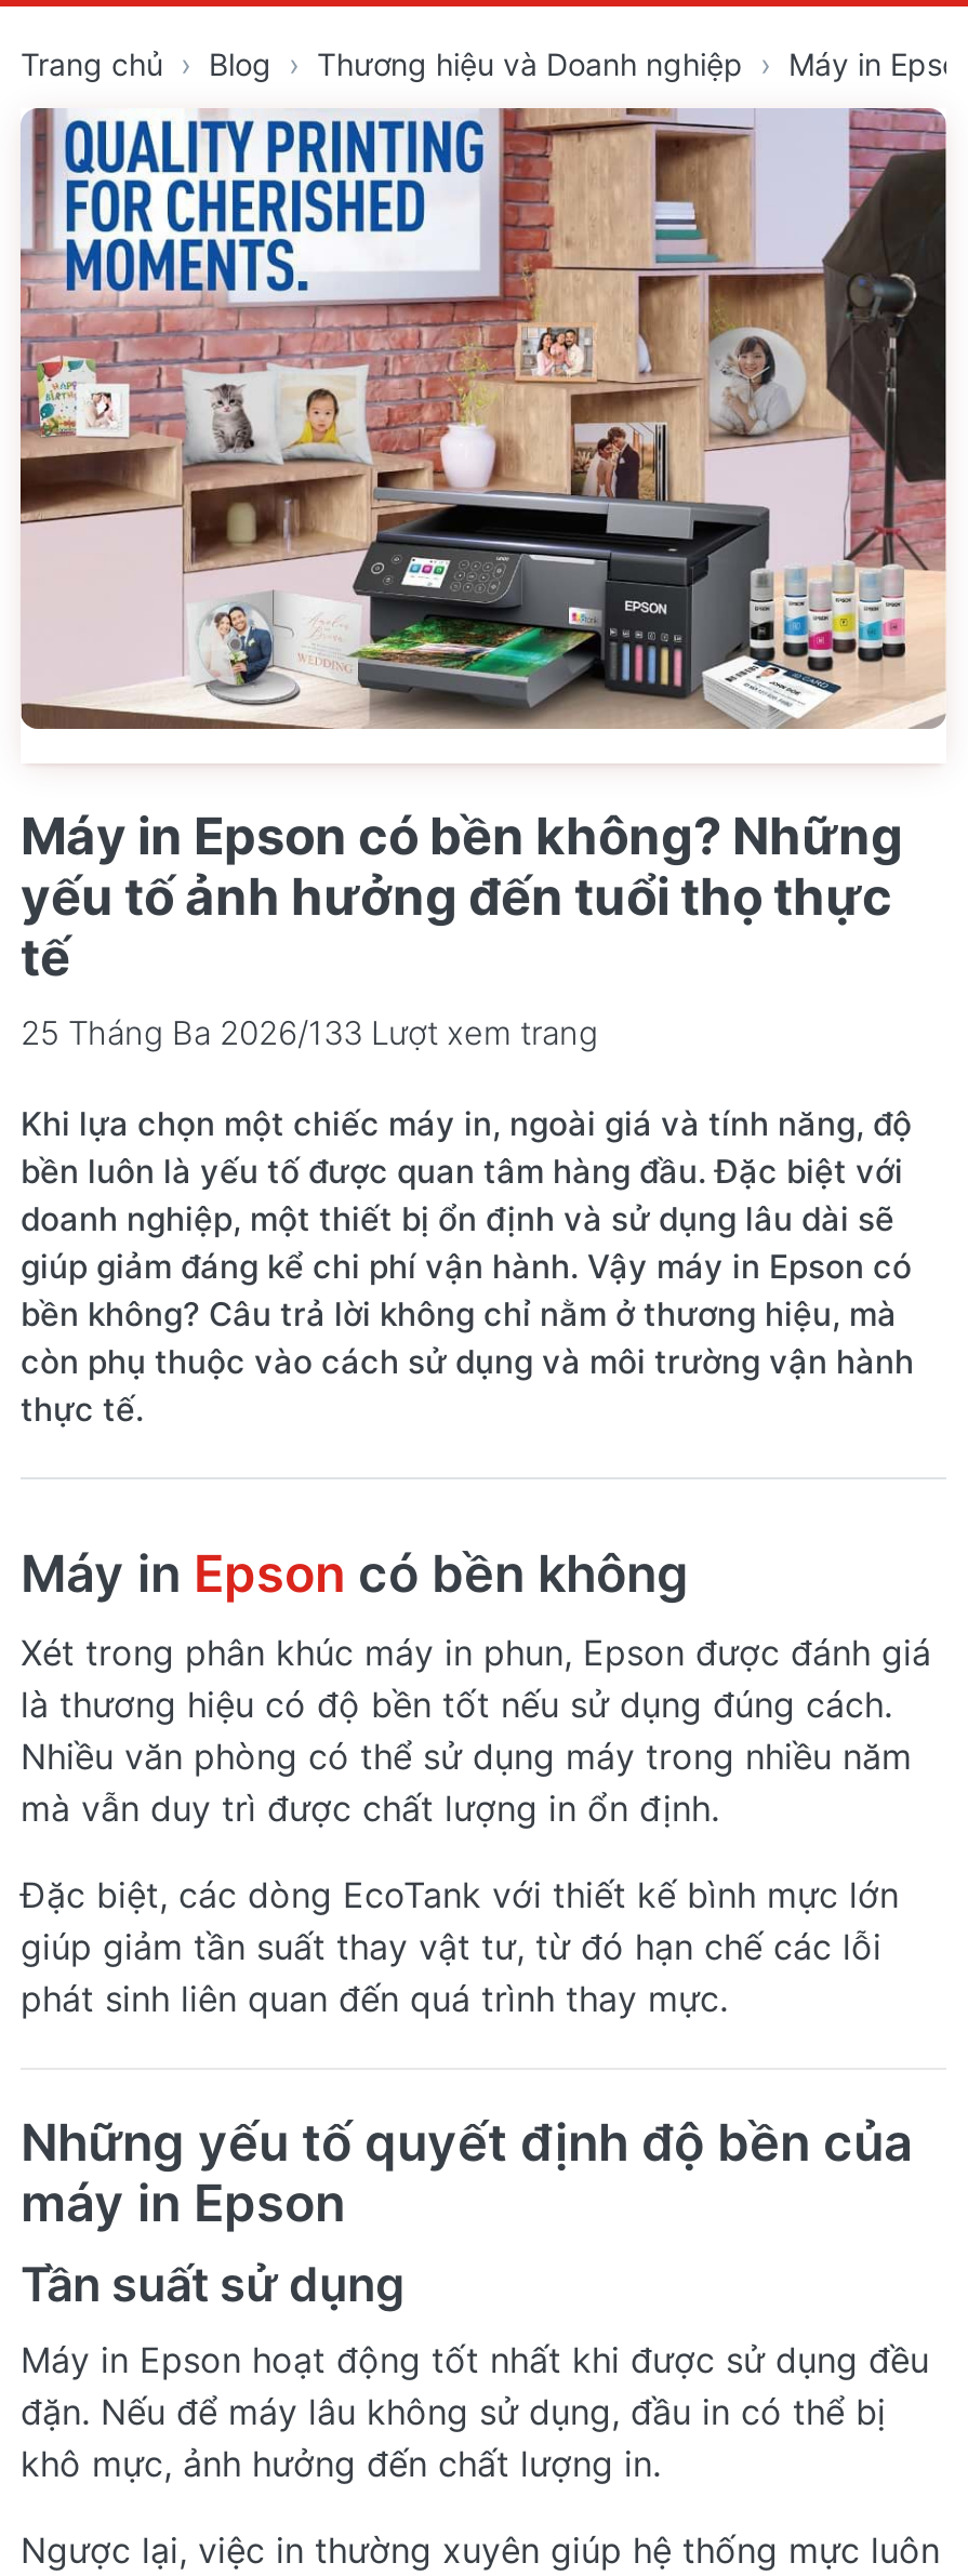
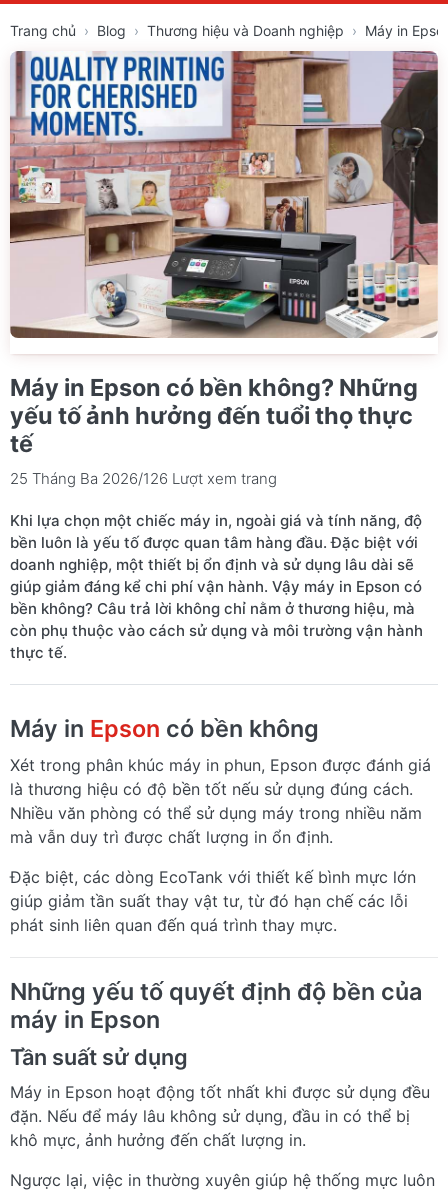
[21,1012,598,1053] 25 Tháng Ba 2026/133 Lượt xem trang -> [10,469,277,488] 25 Tháng Ba 2026/126 Lượt xem trang

